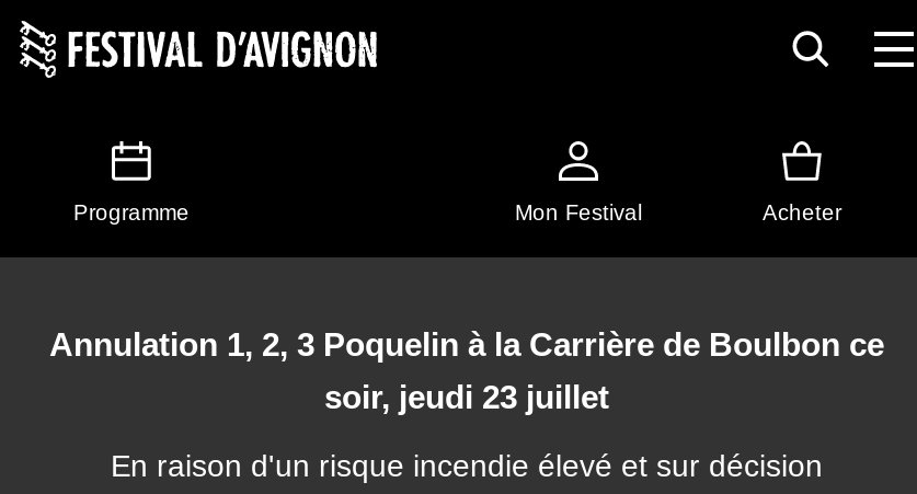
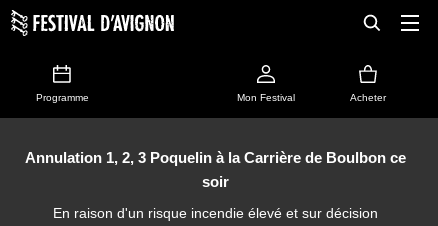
[324,378,609,415] soir, jeudi 23 juillet -> [201,173,228,190] soir

